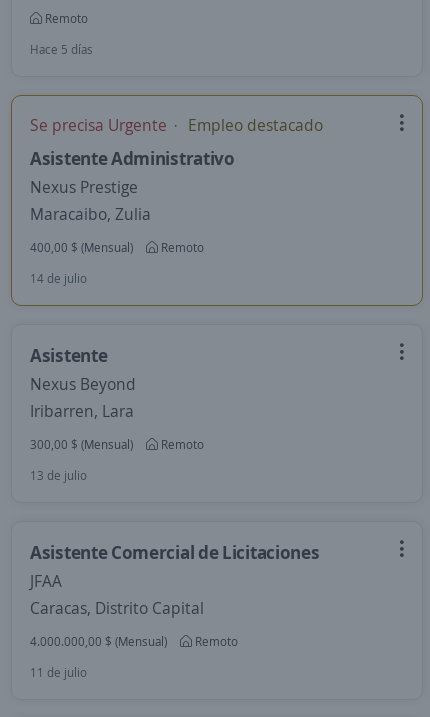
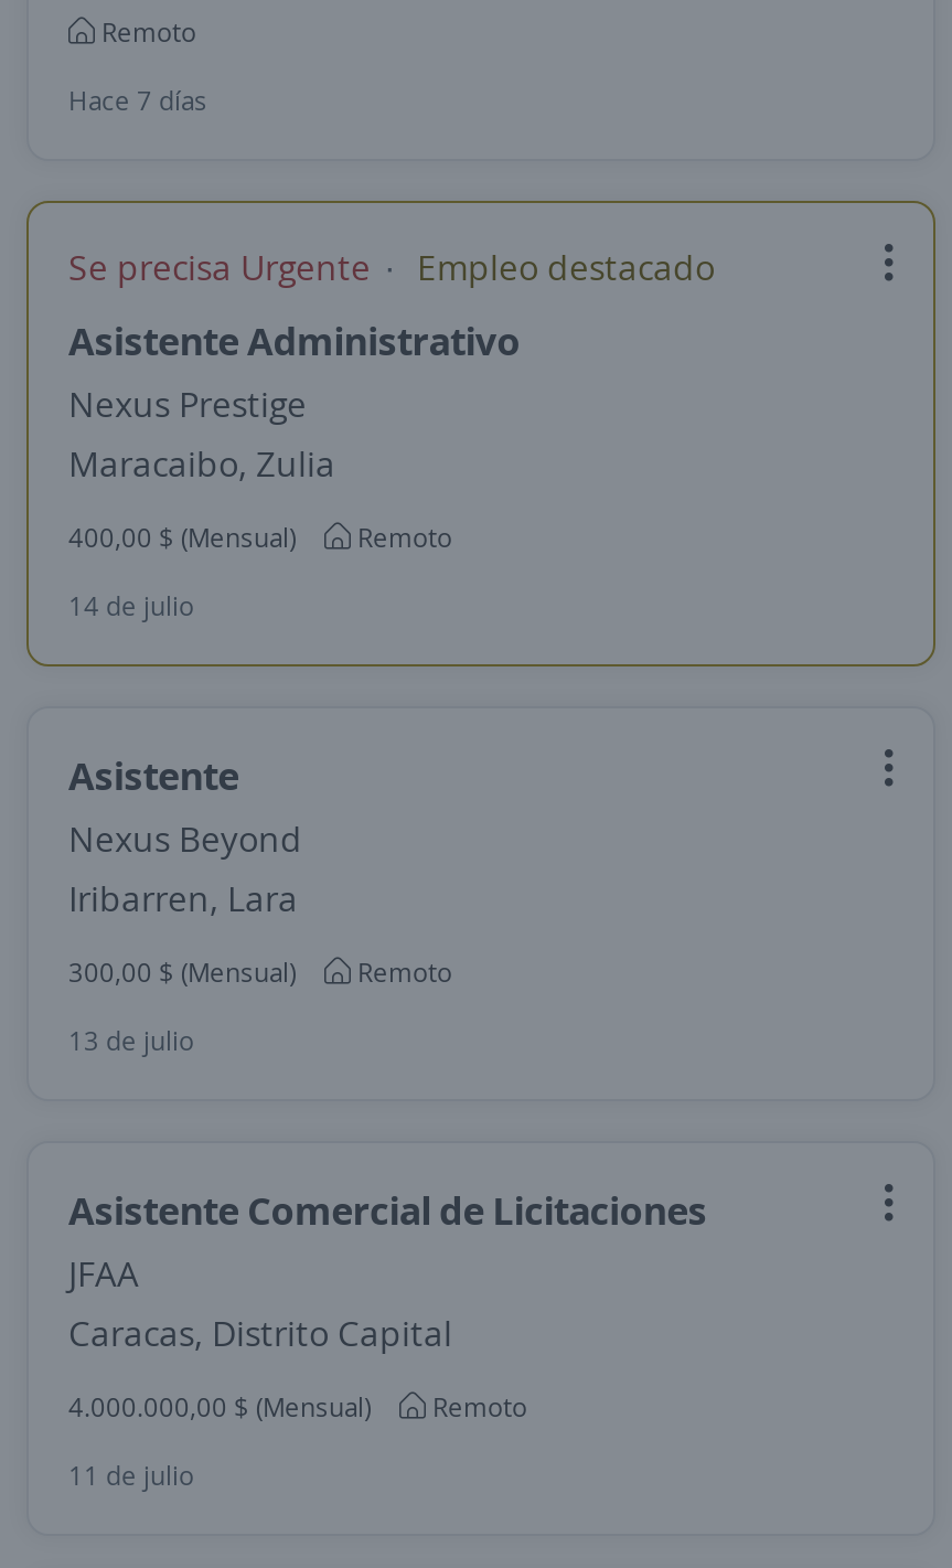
[30,41,93,58] Hace 5 días -> [68,82,207,119] Hace 7 días

